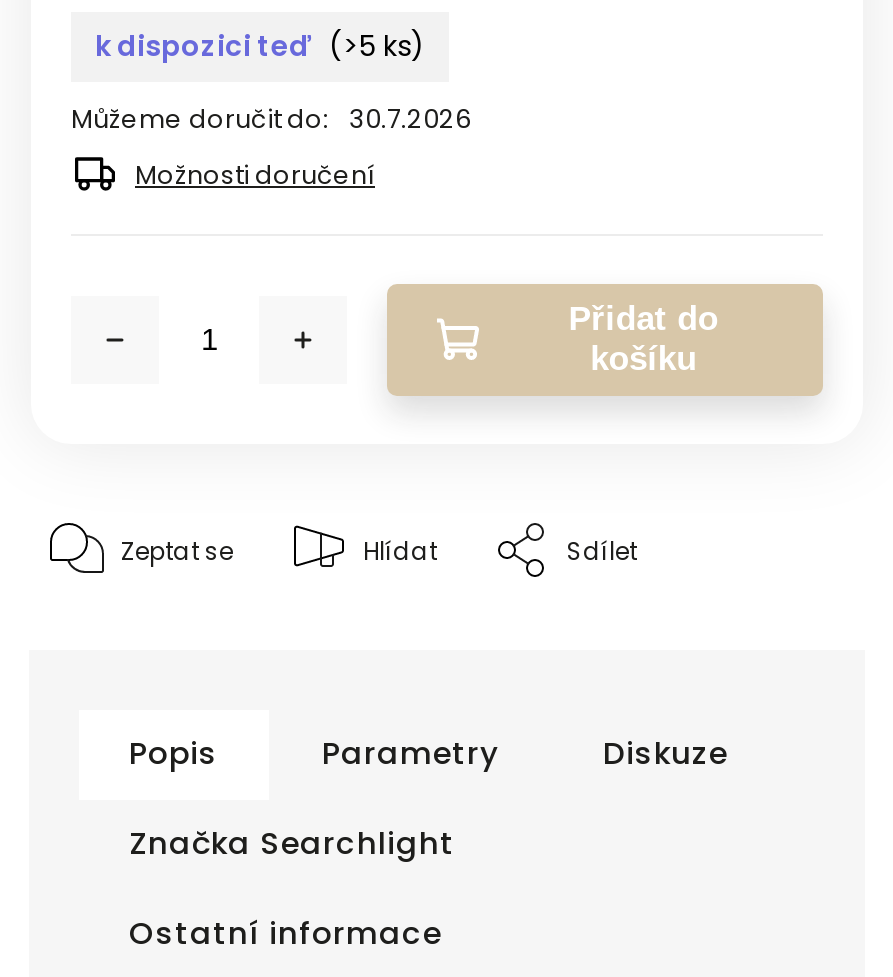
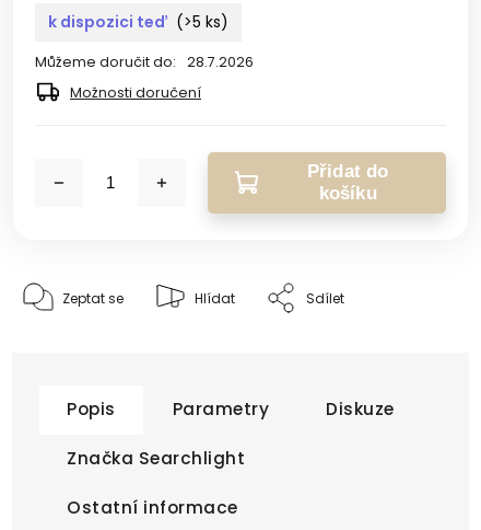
[71,102,471,136] Můžeme doručit do: 30.7.2026 -> [35,53,254,71] Můžeme doručit do: 28.7.2026

